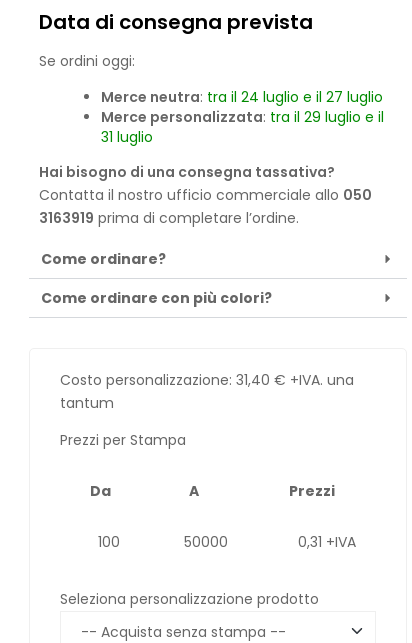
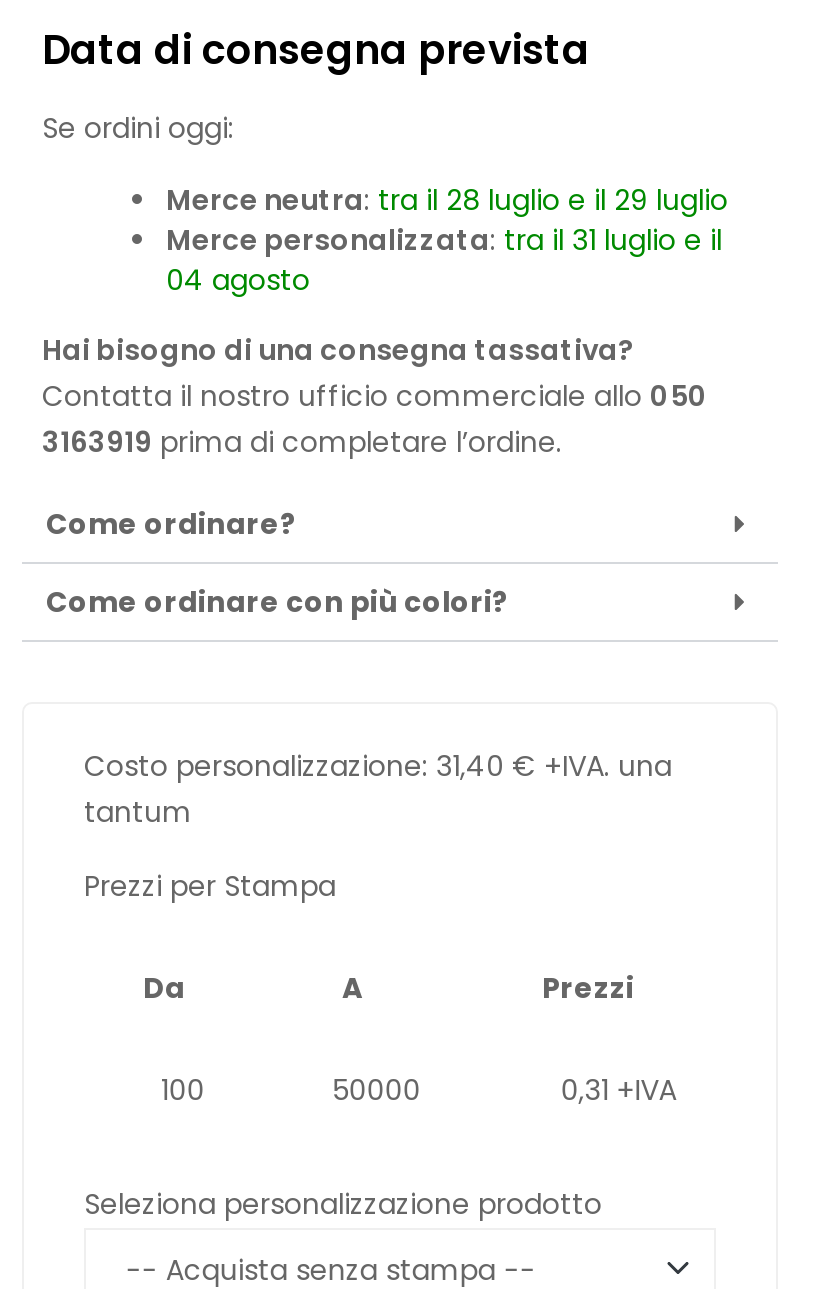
[101,87,384,147] Merce neutra: tra il 24 luglio e il 27 luglio | Merce personalizzata: tra il 29 luglio e il | 31 luglio -> [166,180,728,300] Merce neutra: tra il 28 luglio e il 29 luglio | Merce personalizzata: tra il 31 luglio e il | 04 agosto

